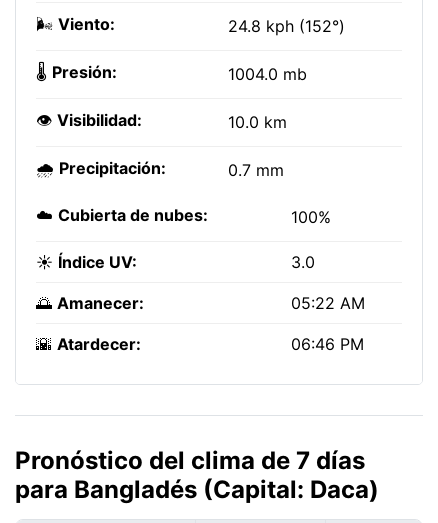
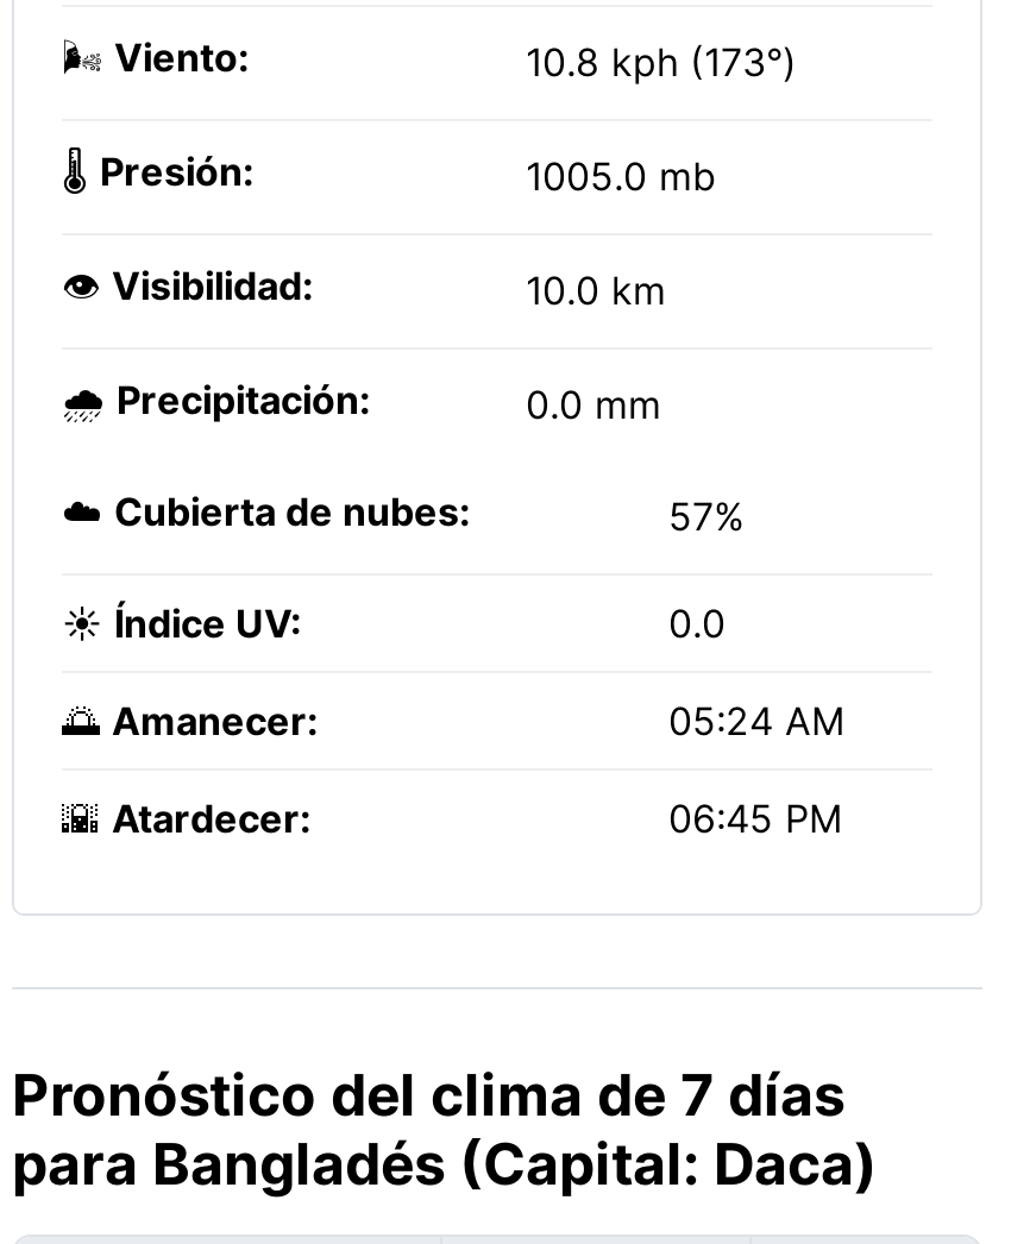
[228,16,345,36] 24.8 kph (152°) -> [526,38,797,86] 10.8 kph (173°)
[228,64,307,84] 1004.0 mb -> [526,152,716,200] 1005.0 mb
[228,160,284,180] 0.7 mm -> [526,381,661,428] 0.0 mm
[291,207,331,227] 100% -> [668,492,745,540] 57%
[291,252,315,272] 3.0 -> [668,599,726,647] 0.0
[291,293,365,313] 05:22 AM -> [668,697,844,744] 05:24 AM
[291,334,364,354] 06:46 PM -> [668,794,842,842] 06:45 PM

